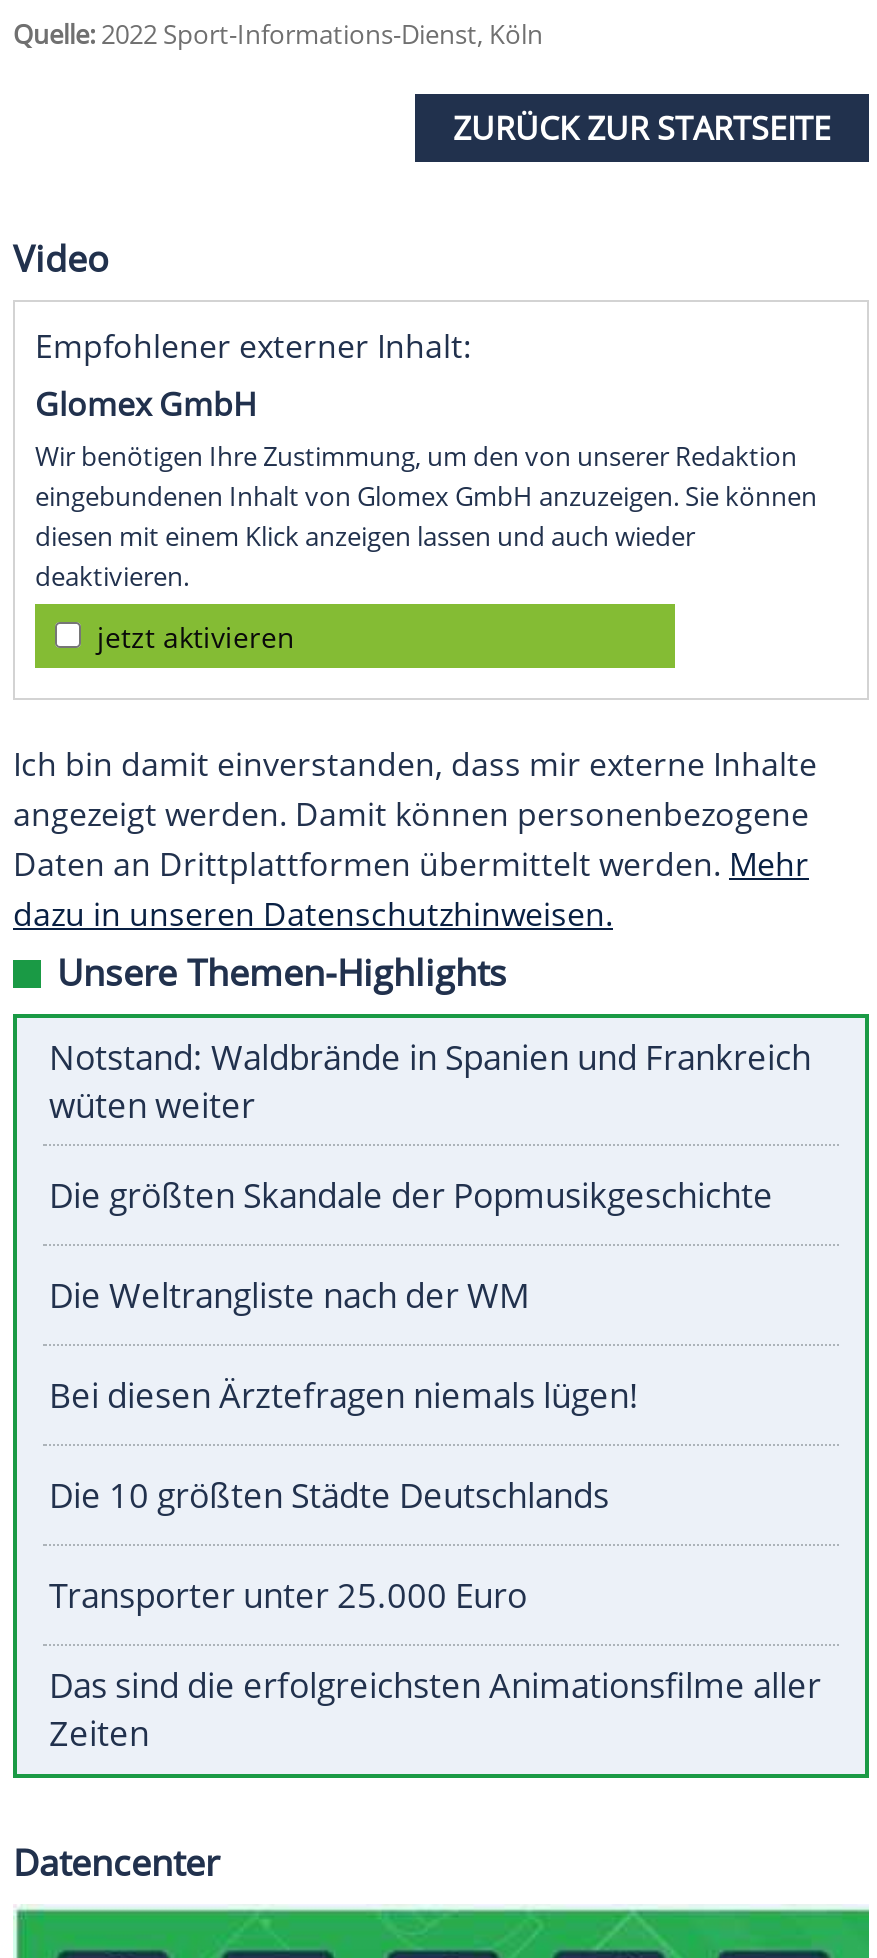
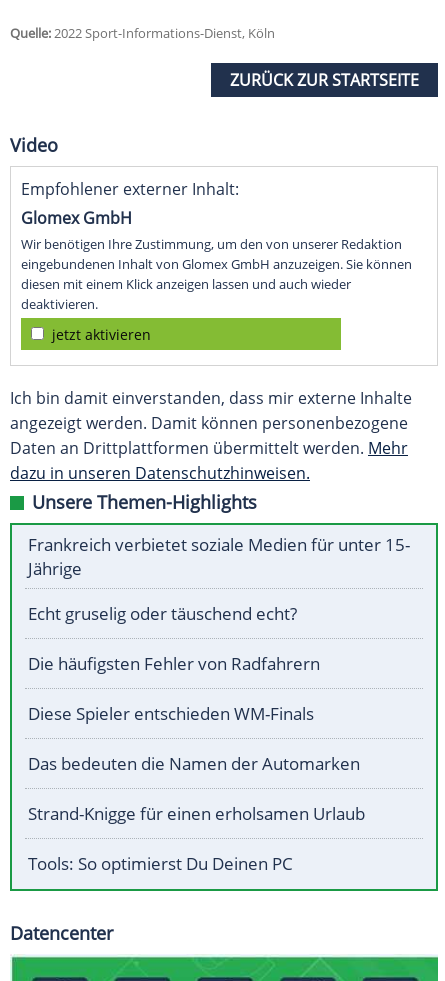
[49,1035,811,1129] Notstand: Waldbrände in Spanien und Frankreich | wüten weiter -> [28,533,410,580] Frankreich verbietet soziale Medien für unter 15- | Jährige
[49,1173,773,1219] Die größten Skandale der Popmusikgeschichte -> [28,602,297,625] Echt gruselig oder täuschend echt?
[49,1273,529,1319] Die Weltrangliste nach der WM -> [28,652,320,675] Die häufigsten Fehler von Radfahrern
[49,1373,639,1419] Bei diesen Ärztefragen niemals lügen! -> [28,702,314,725] Diese Spieler entschieden WM-Finals
[49,1473,609,1519] Die 10 größten Städte Deutschlands -> [28,752,360,775] Das bedeuten die Namen der Automarken
[49,1573,527,1619] Transporter unter 25.000 Euro -> [28,802,365,825] Strand-Knigge für einen erholsamen Urlaub
[49,1663,821,1757] Das sind die erfolgreichsten Animationsfilme aller | Zeiten -> [28,852,293,875] Tools: So optimierst Du Deinen PC

